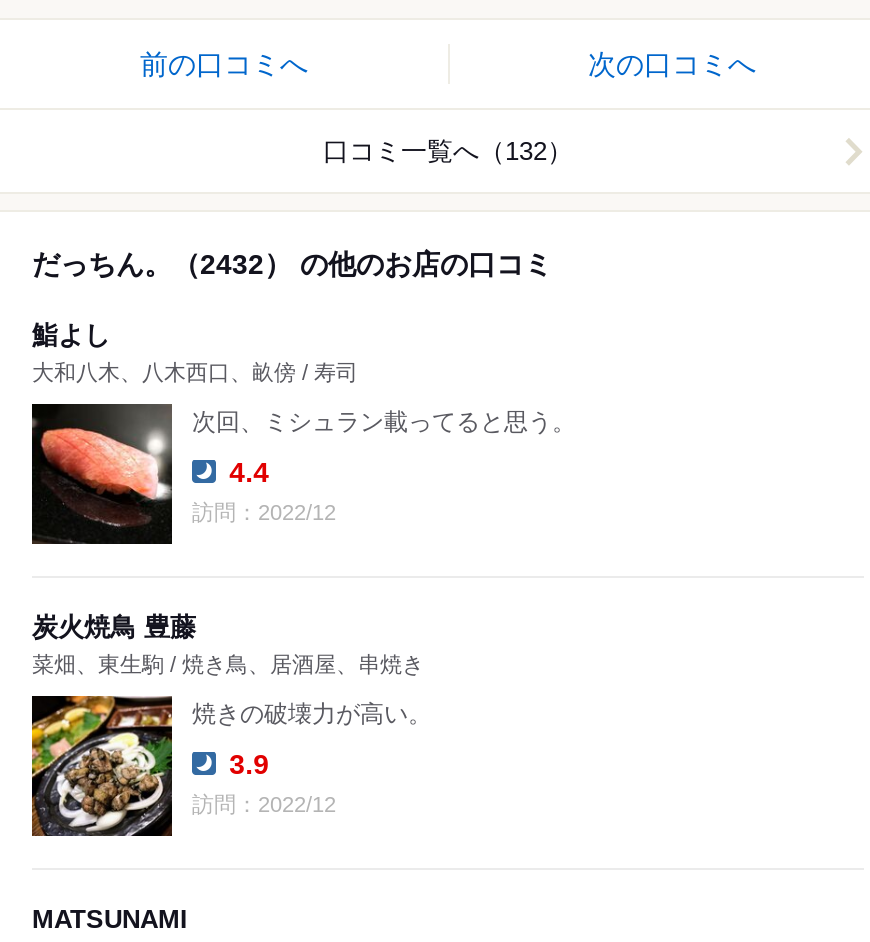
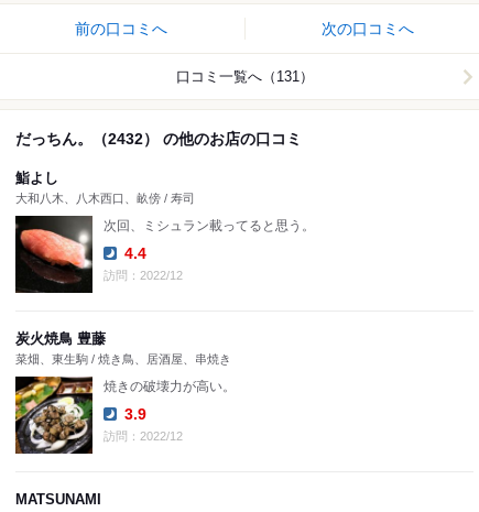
[323,136,573,166] 口コミ一覧へ（132） -> [176,68,313,85] 口コミ一覧へ（131）

